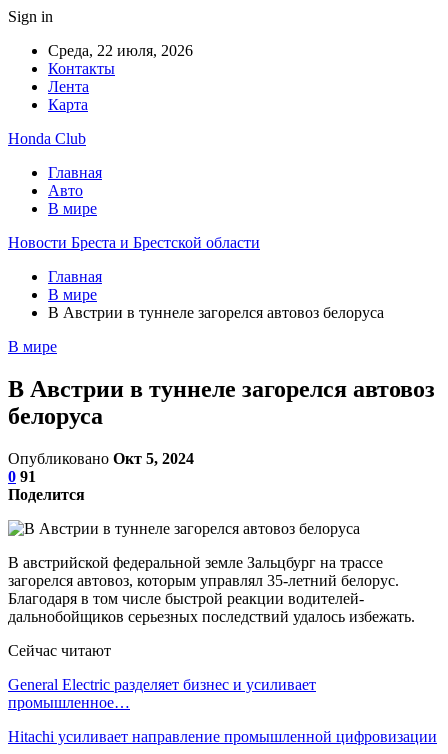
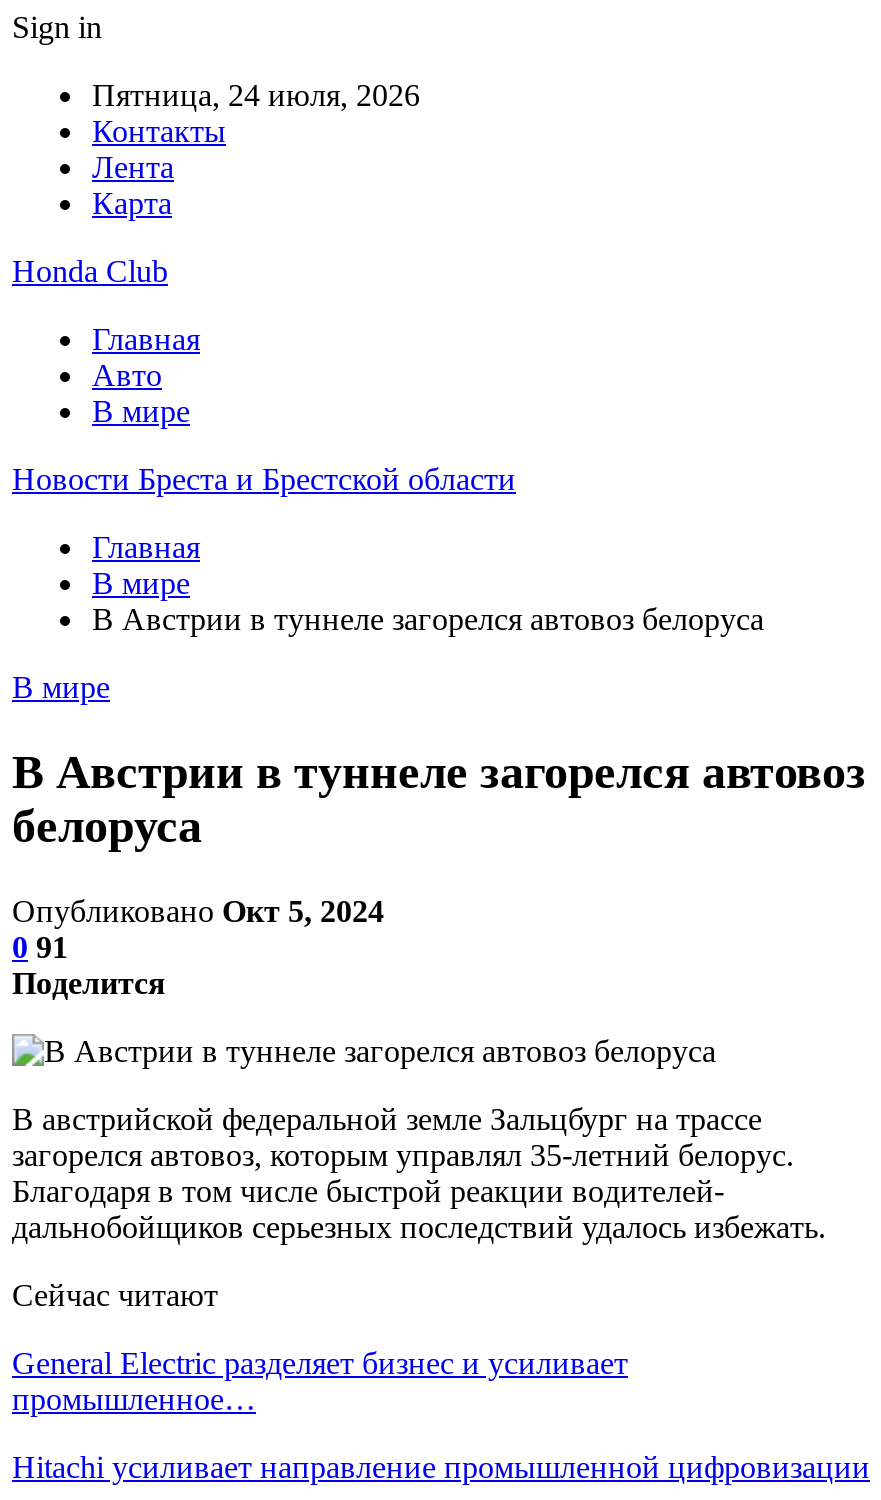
[48,42,193,59] Среда, 22 июля, 2026 -> [92,78,420,112] Пятница, 24 июля, 2026

